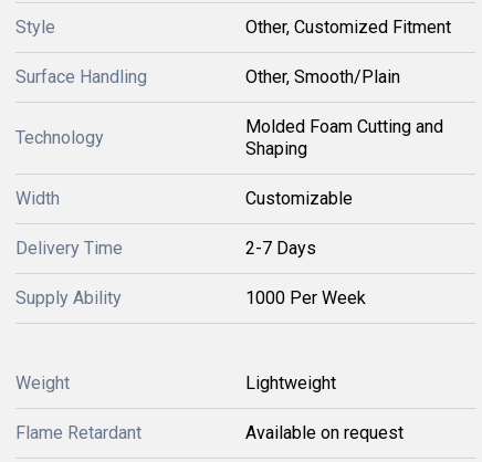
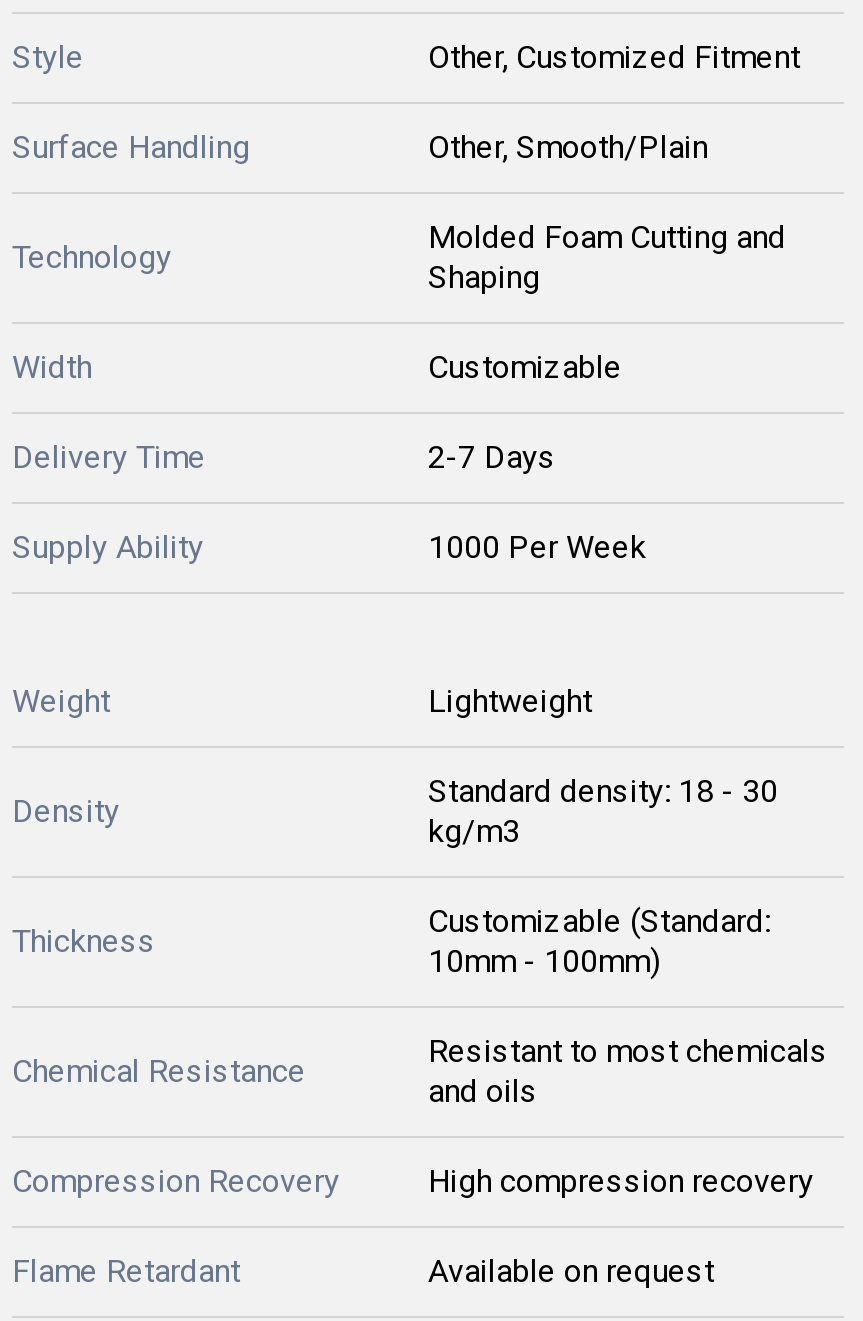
none -> [12,792,120,830] Density
none -> [12,772,778,960] Standard density: 18 - 30 | kg/m3 | Thickness
none -> [12,902,770,1090] Customizable (Standard: | 10mm - 100mm) | Chemical Resistance
none -> [12,1032,828,1200] Resistant to most chemicals | and oils | Compression Recovery | High compression recovery

